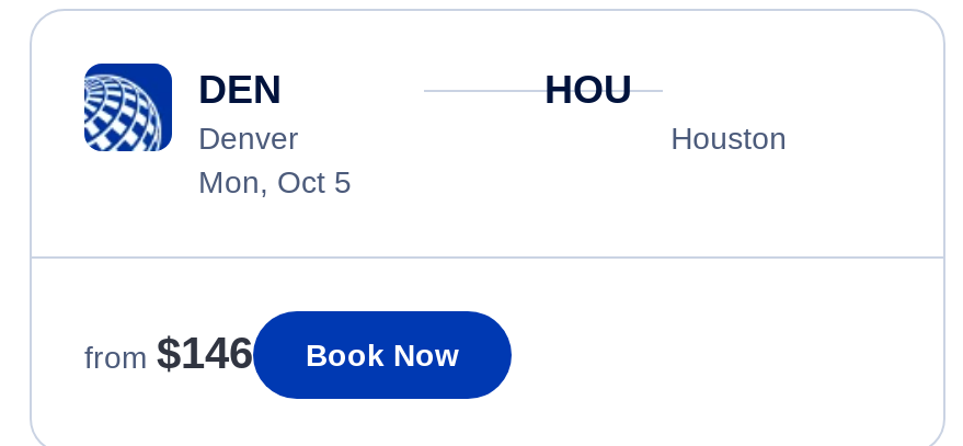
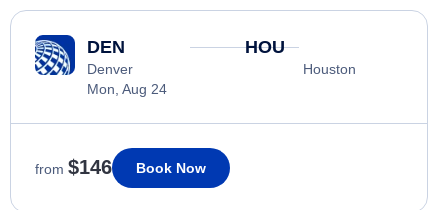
[198,163,352,198] Mon, Oct 5 -> [87,81,167,97] Mon, Aug 24

